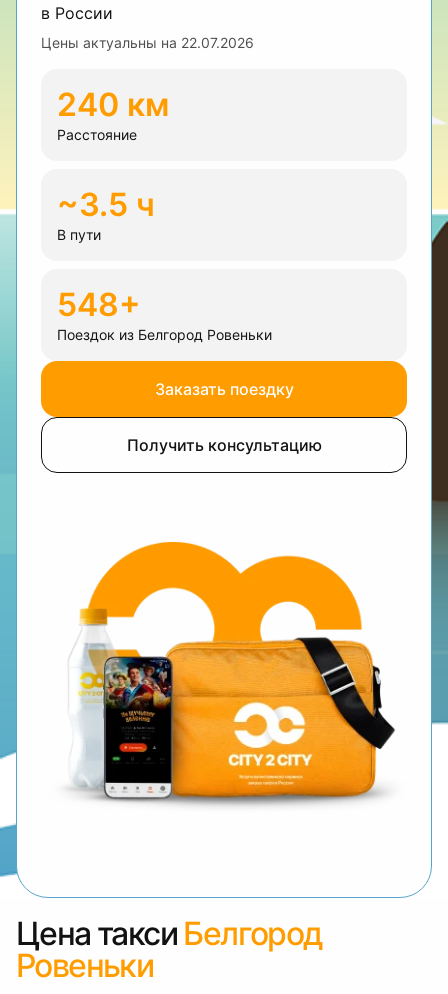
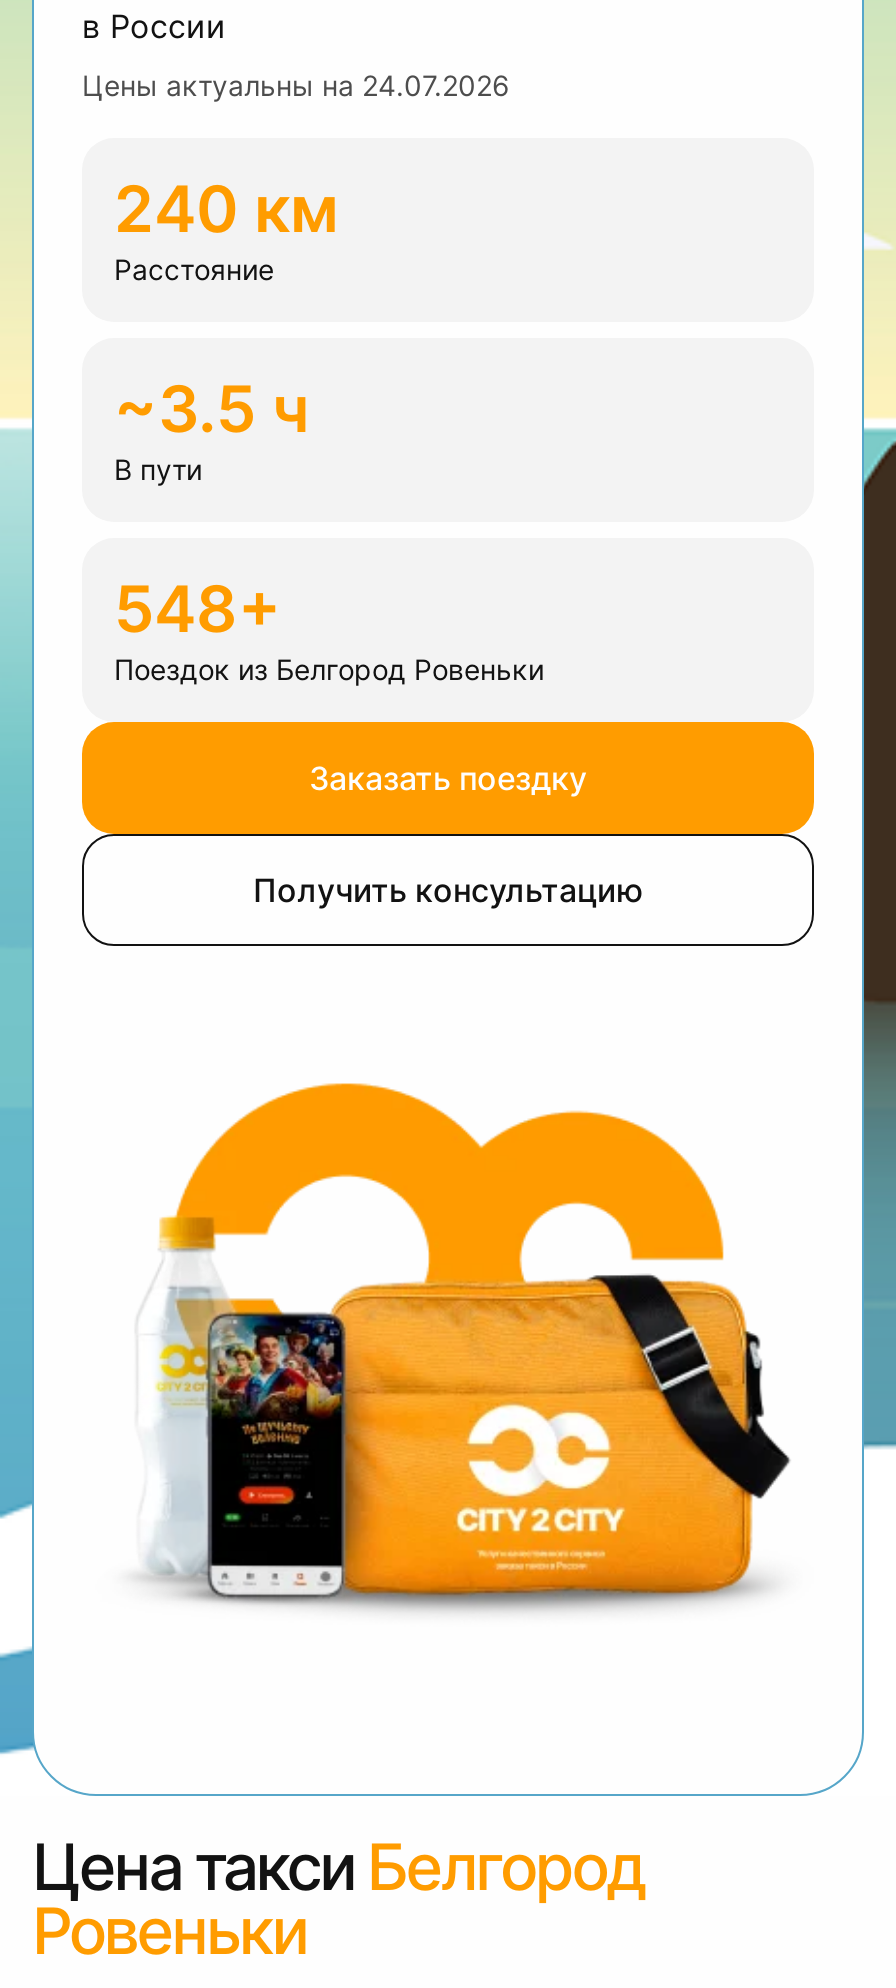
[41,34,254,51] Цены актуальны на 22.07.2026 -> [82,68,510,102] Цены актуальны на 24.07.2026

